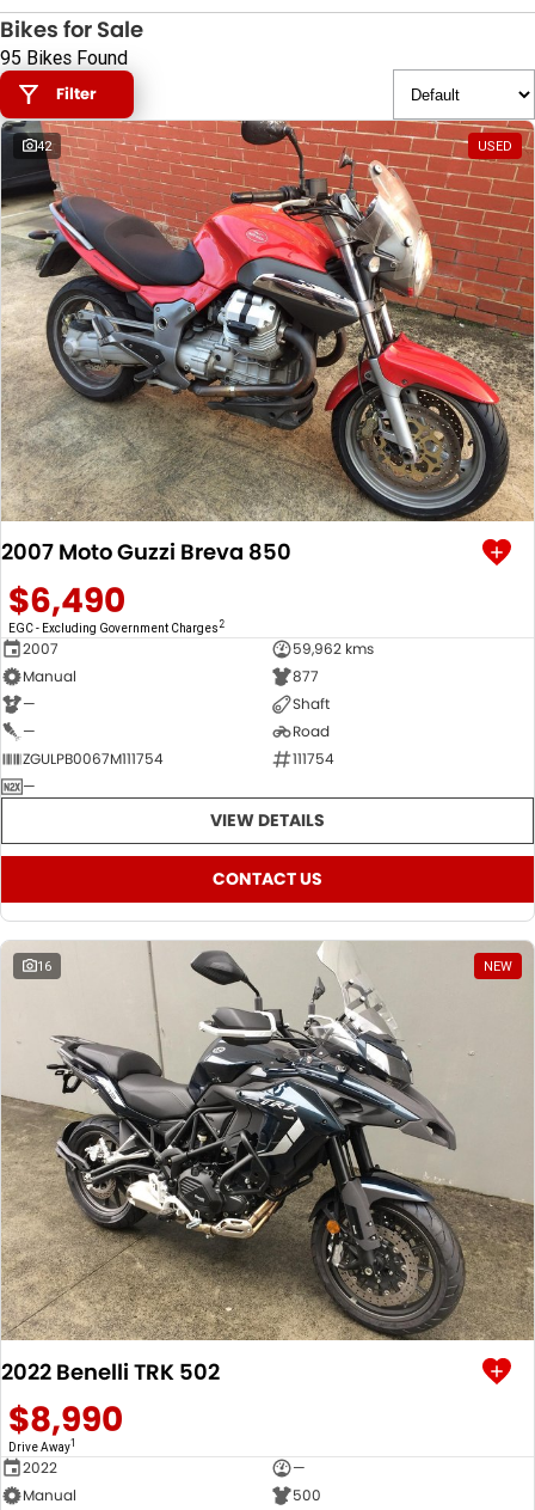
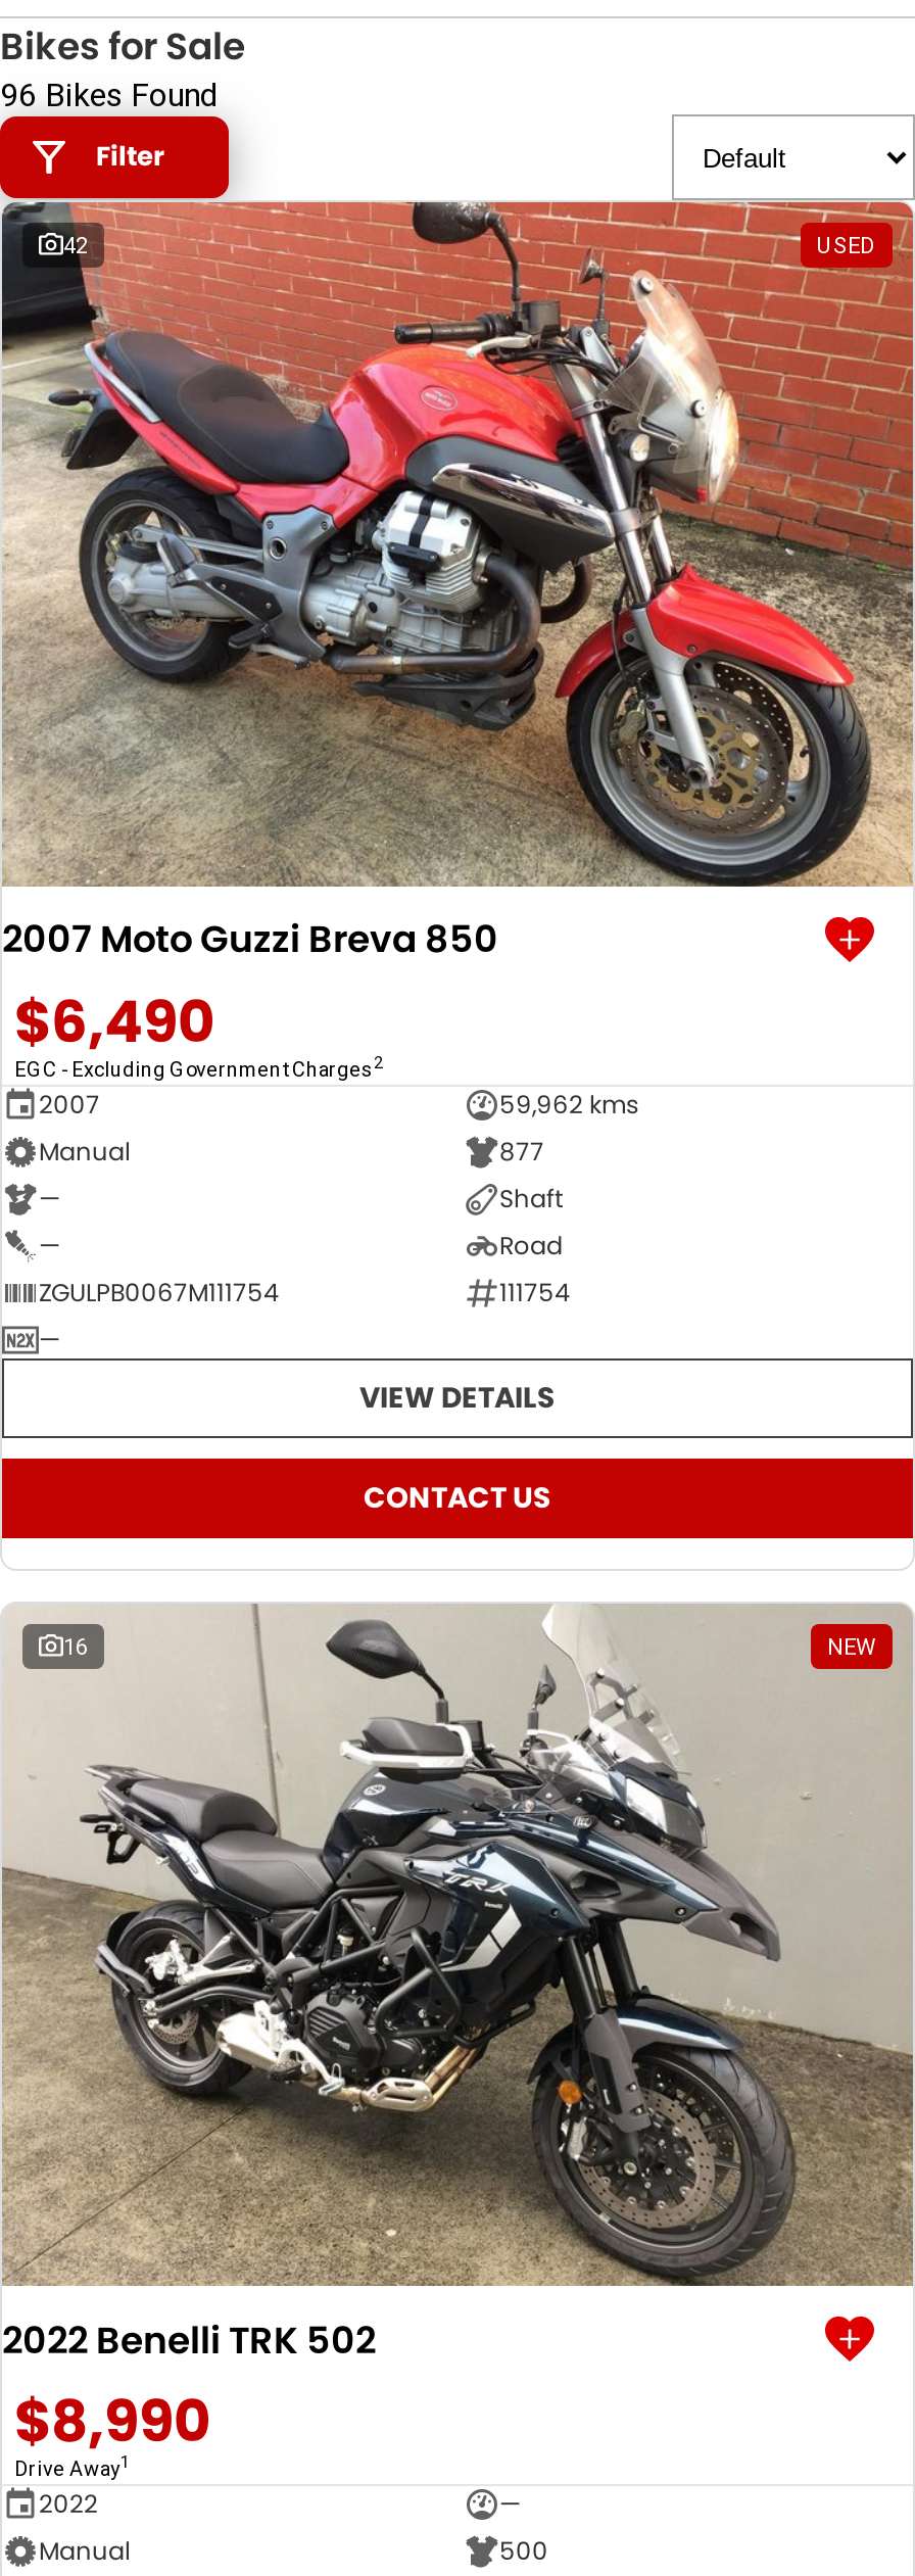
[0,45,128,69] 95 Bikes Found -> [0,74,219,114] 96 Bikes Found

